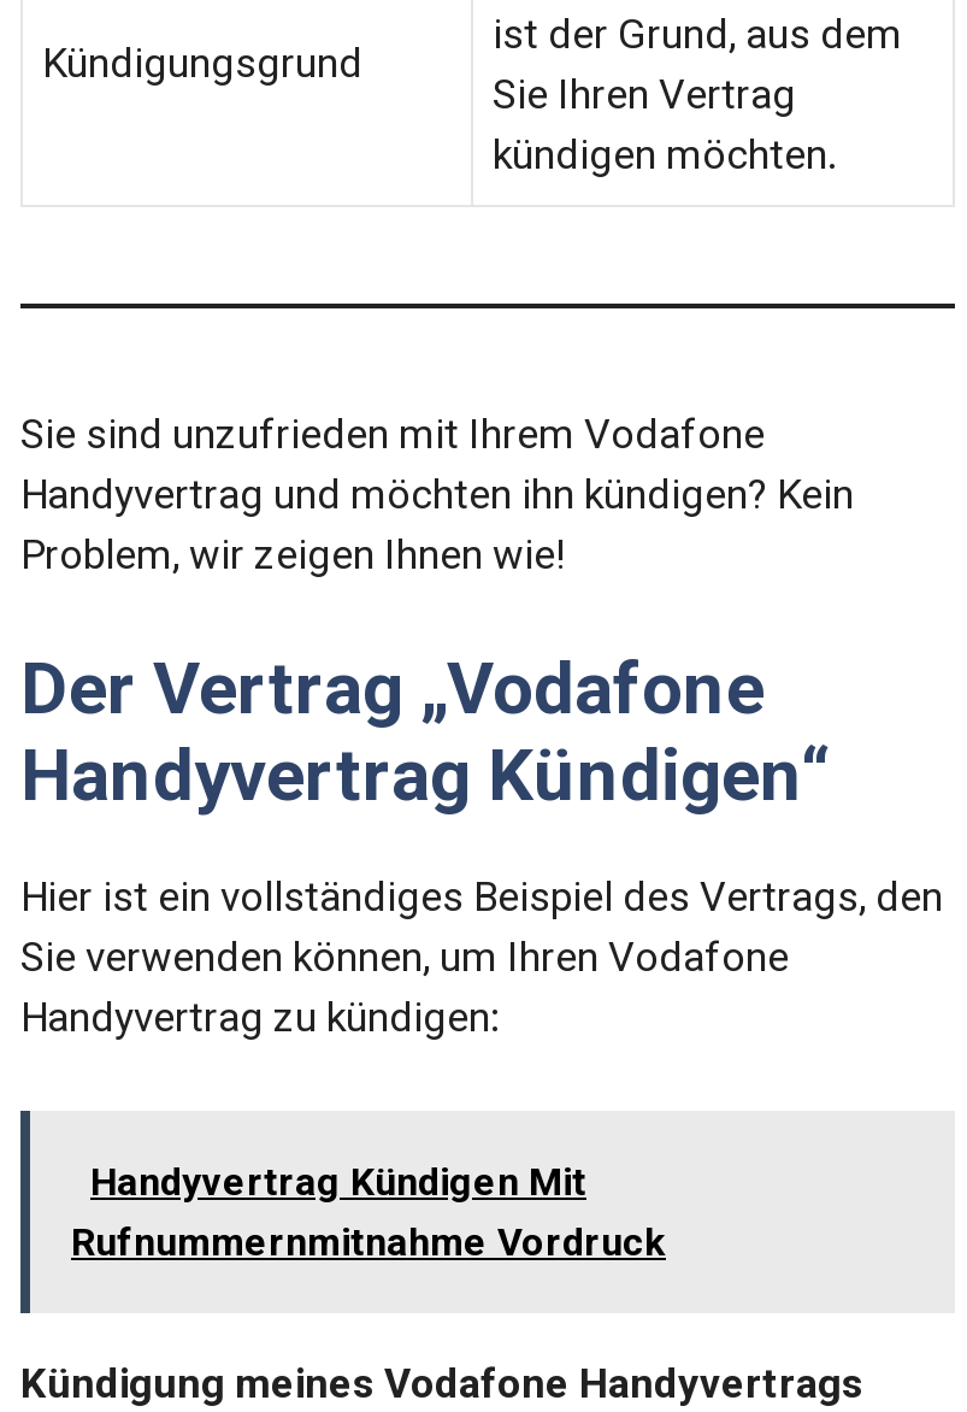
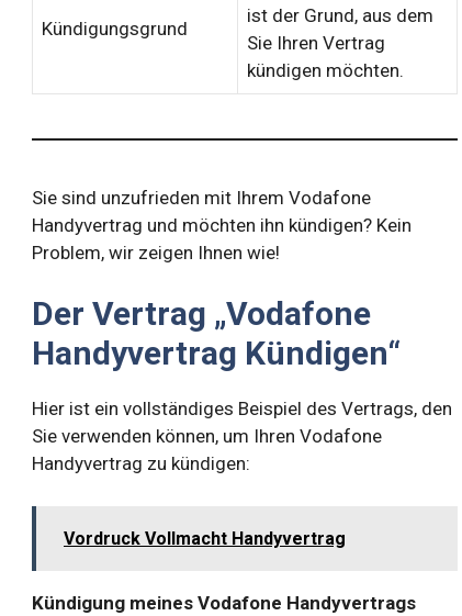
[71,1158,666,1264] Handyvertrag Kündigen Mit | Rufnummernmitnahme Vordruck -> [64,528,346,548] Vordruck Vollmacht Handyvertrag

